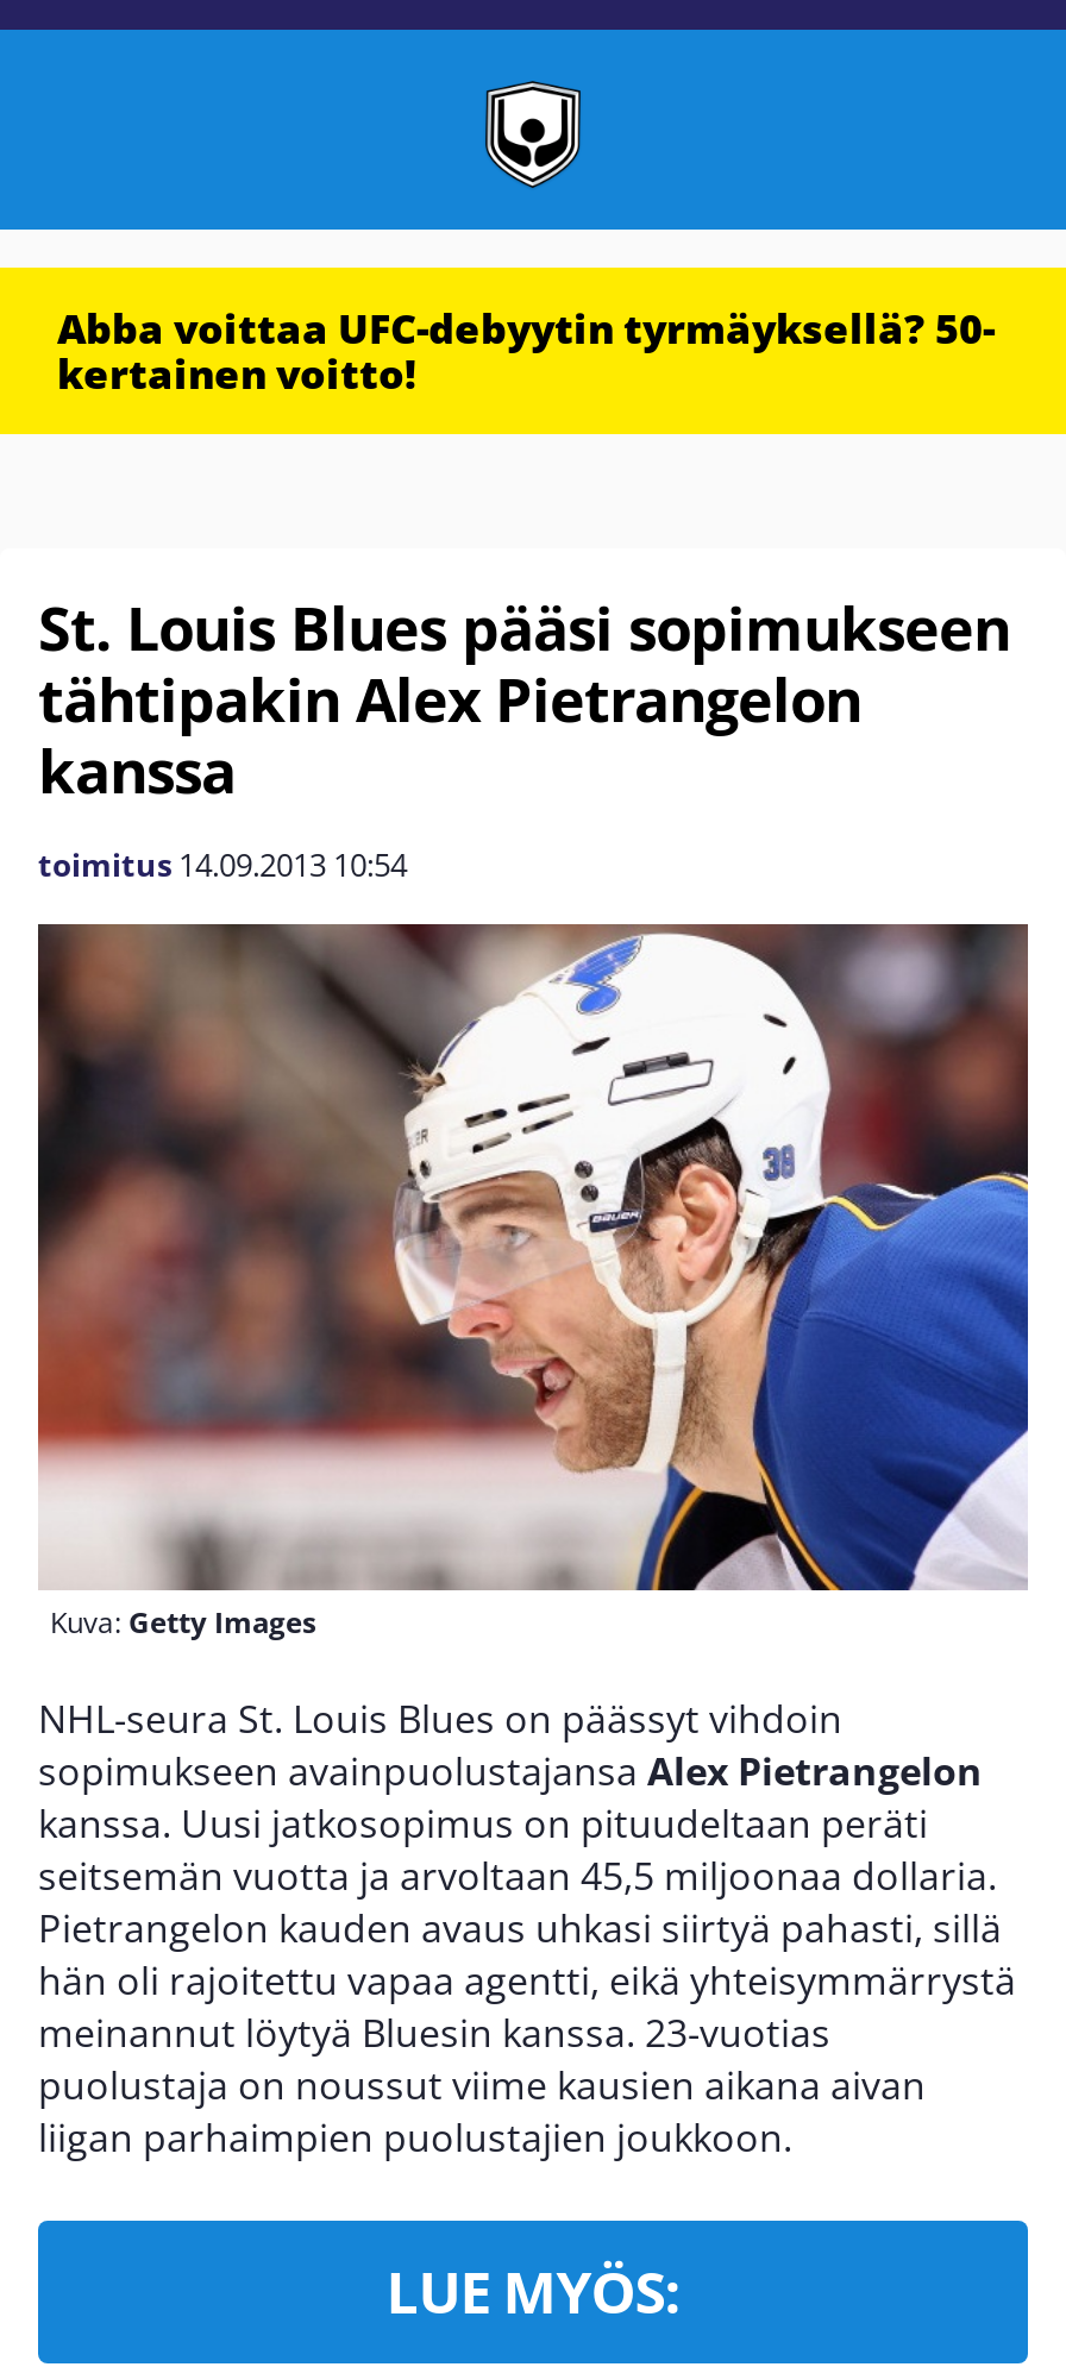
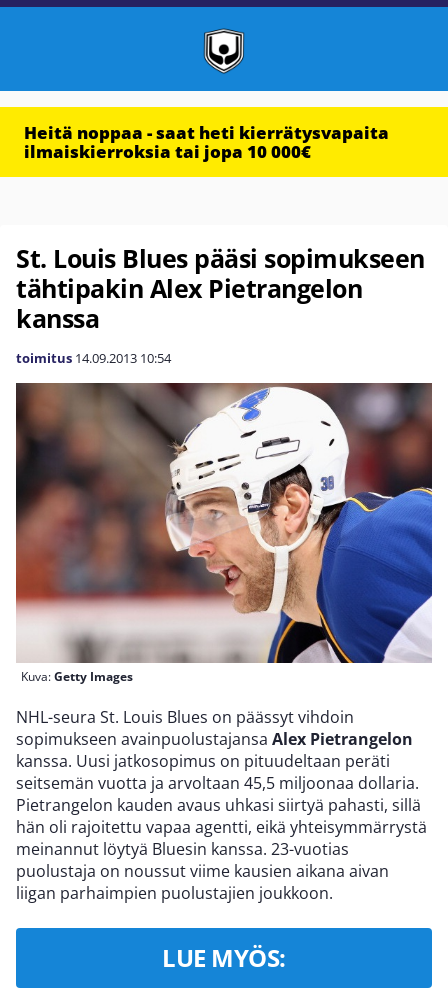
[57,301,995,401] Abba voittaa UFC-debyytin tyrmäyksellä? 50- | kertainen voitto! -> [24,121,389,163] Heitä noppaa - saat heti kierrätysvapaita | ilmaiskierroksia tai jopa 10 000€

